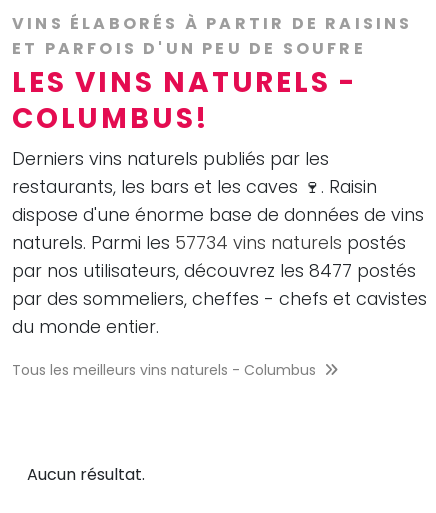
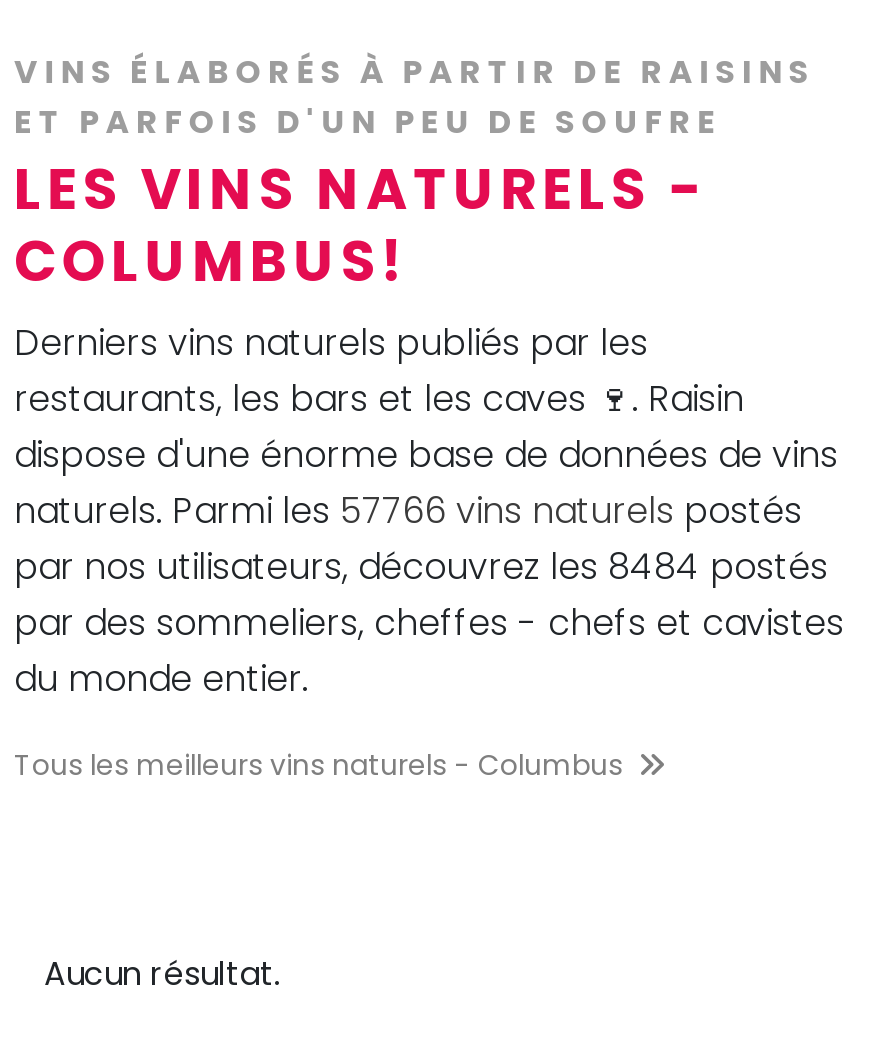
[12,231,406,255] naturels. Parmi les 57734 vins naturels postés -> [14,487,802,535] naturels. Parmi les 57766 vins naturels postés
[12,259,416,283] par nos utilisateurs, découvrez les 8477 postés -> [14,543,828,591] par nos utilisateurs, découvrez les 8484 postés

